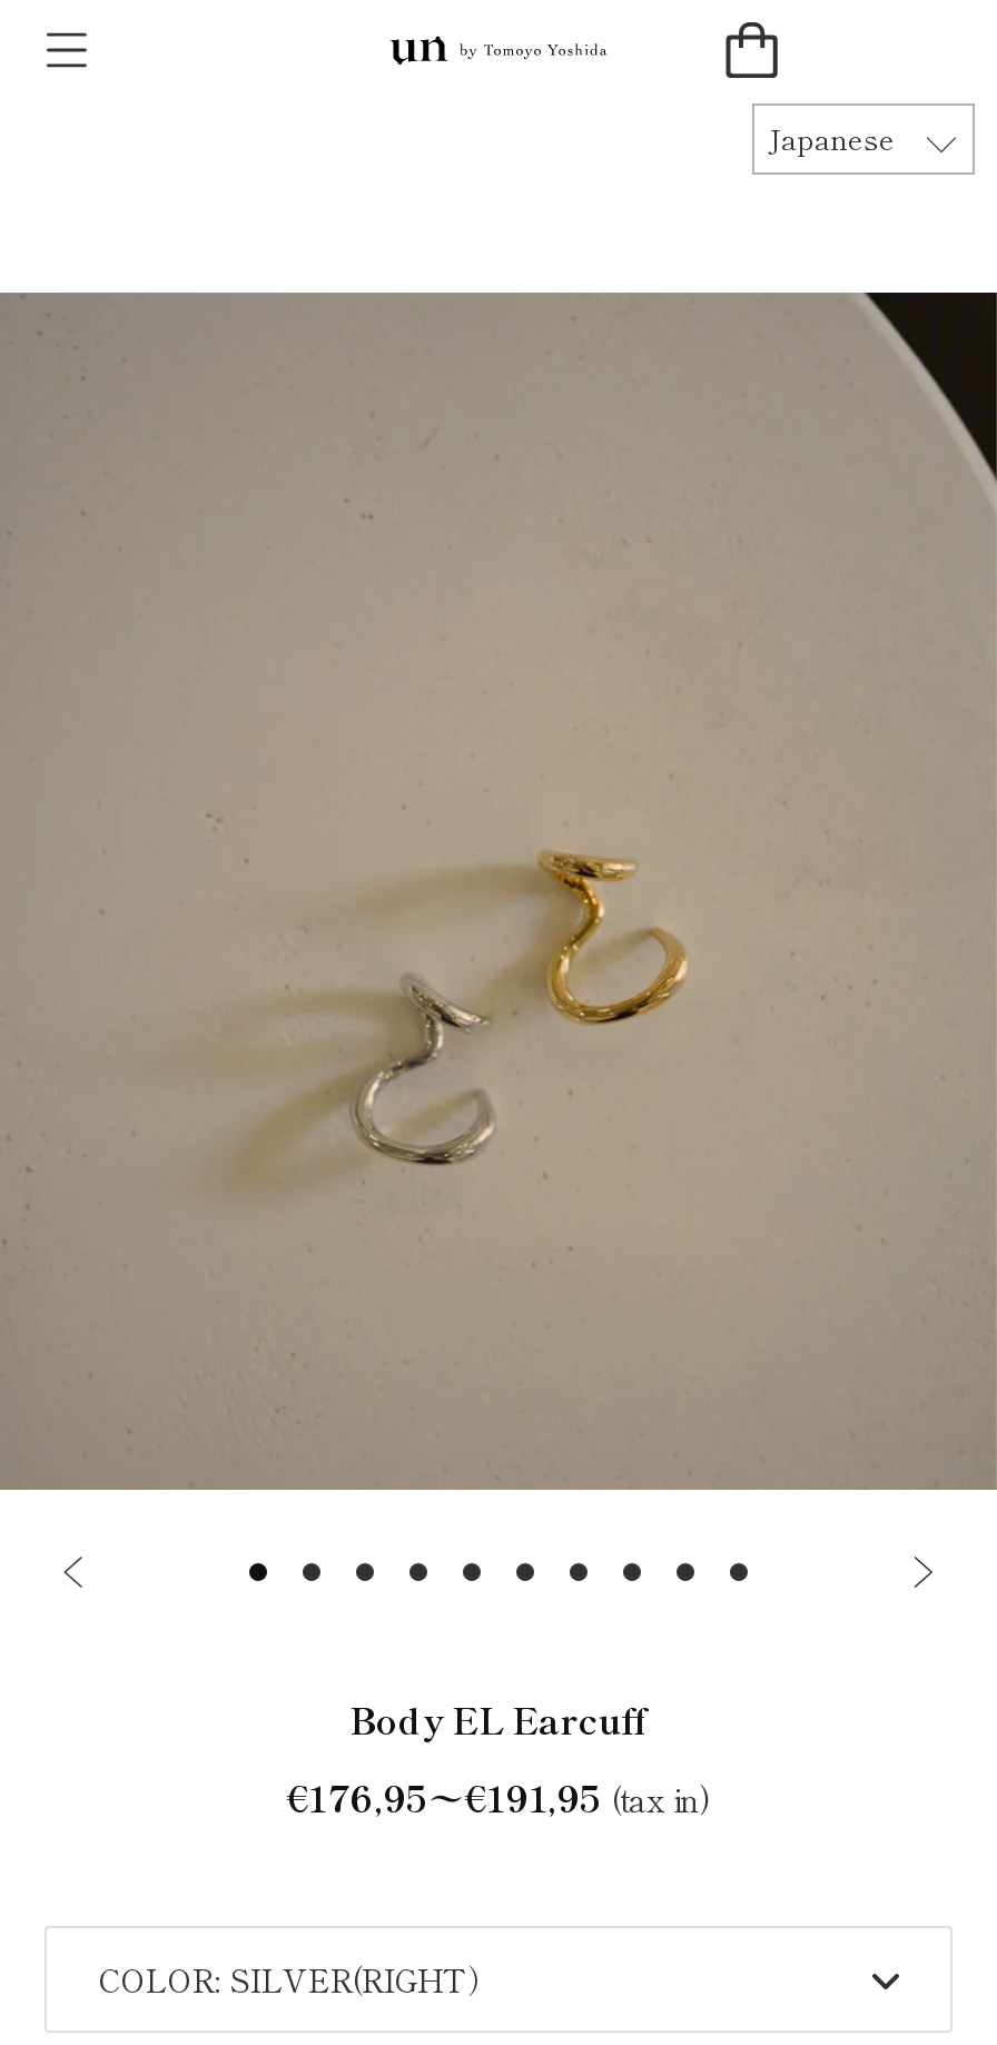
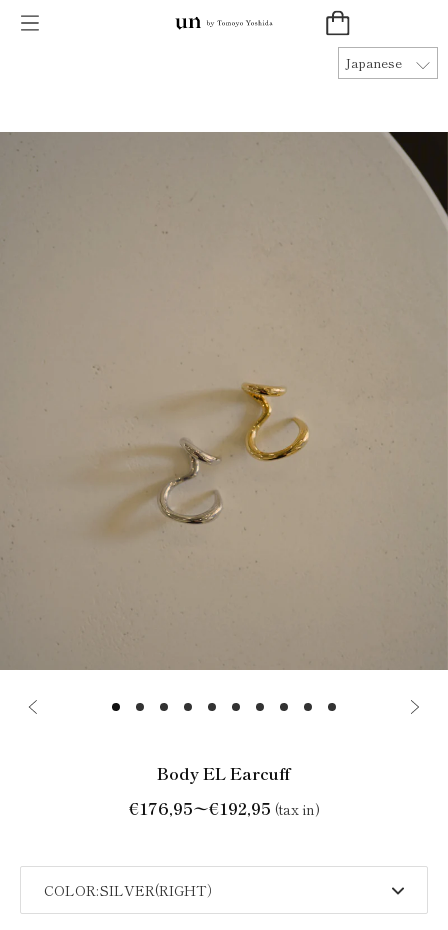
[286,1771,711,1824] €176,95〜€191,95 (tax in) -> [128,796,319,820] €176,95〜€192,95 (tax in)

